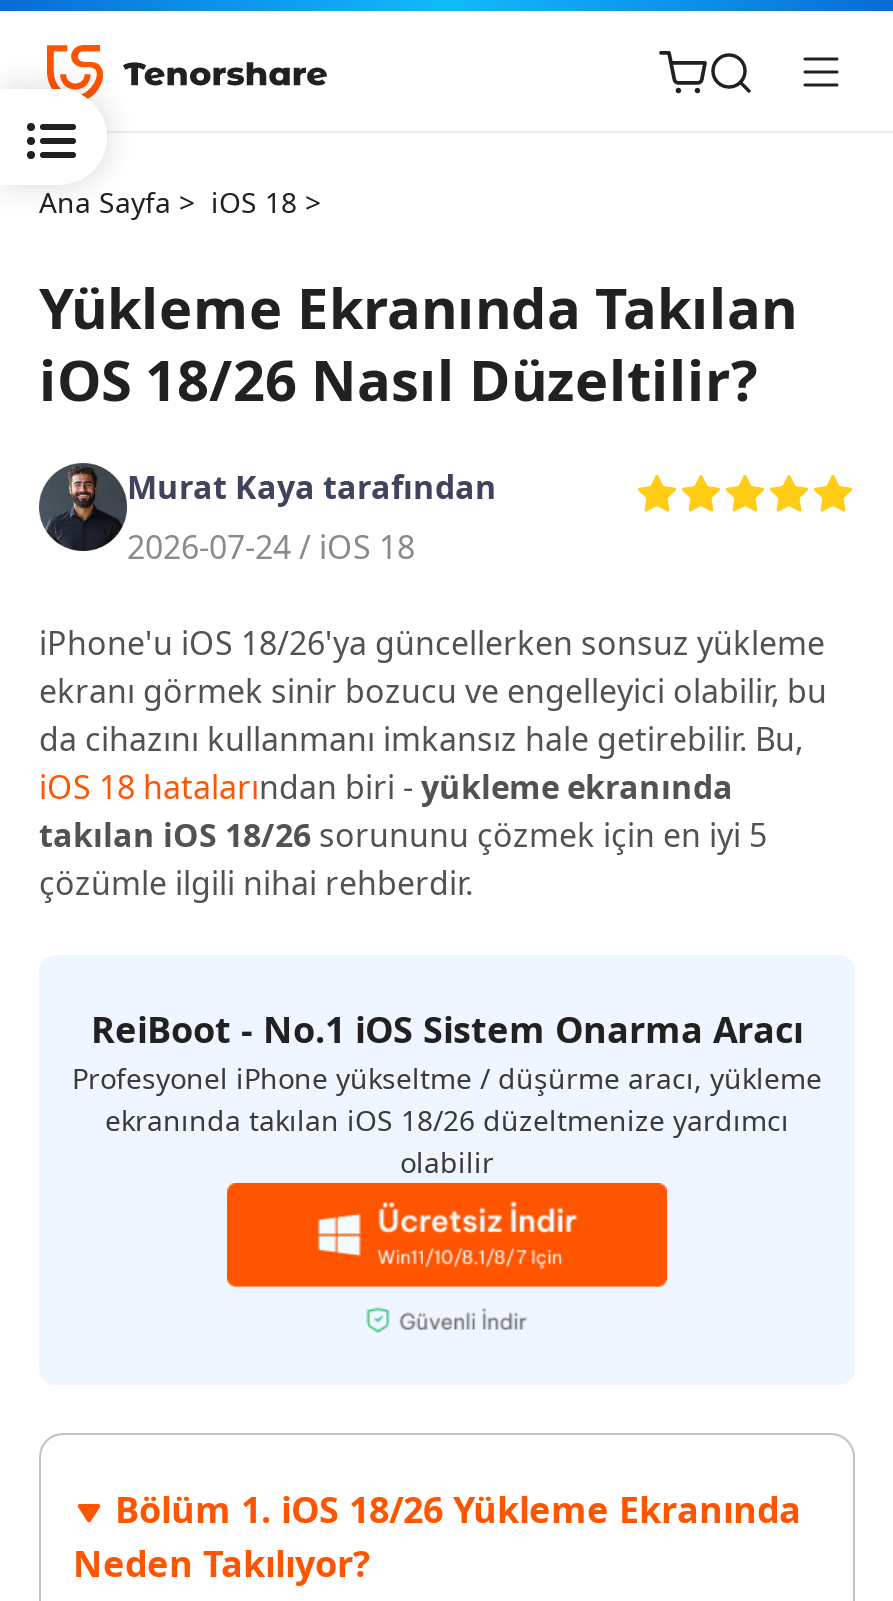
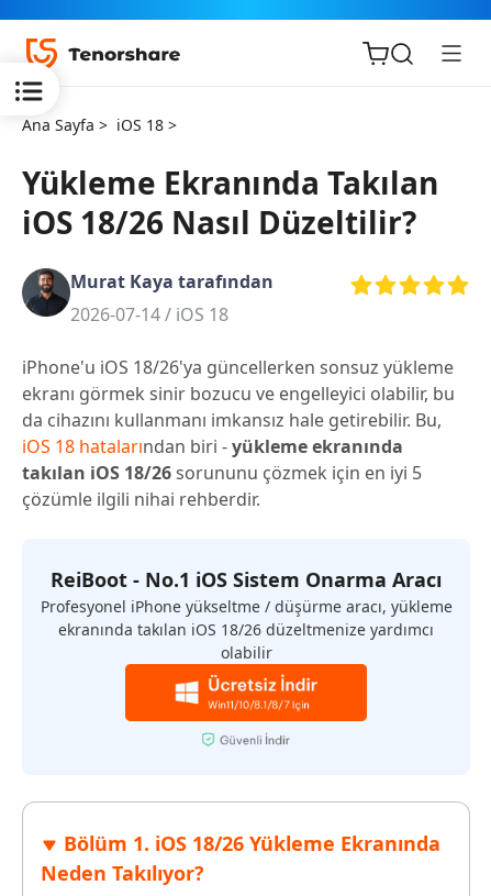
[127,525,415,569] 2026-07-24 / iOS 18 -> [70,303,228,327] 2026-07-14 / iOS 18

